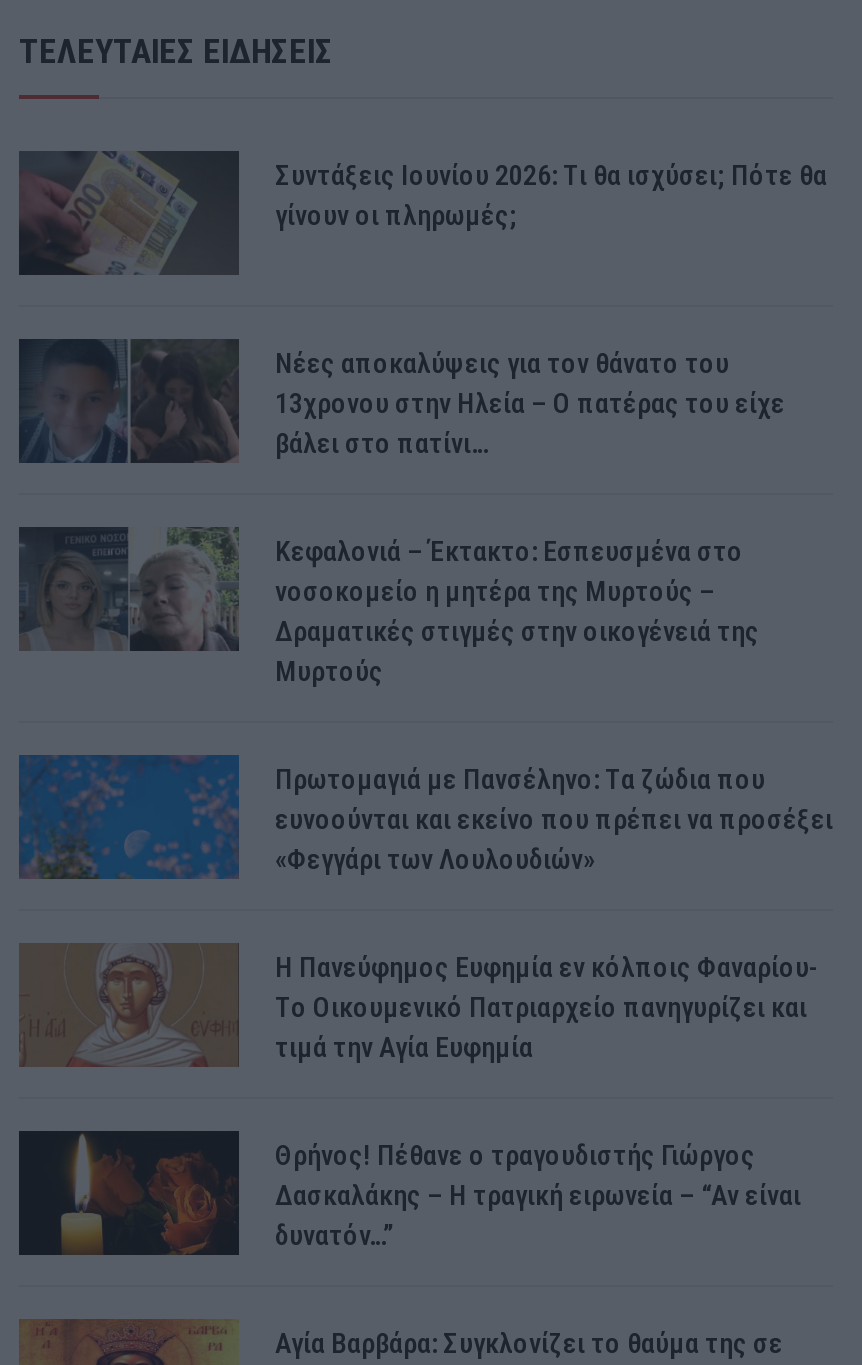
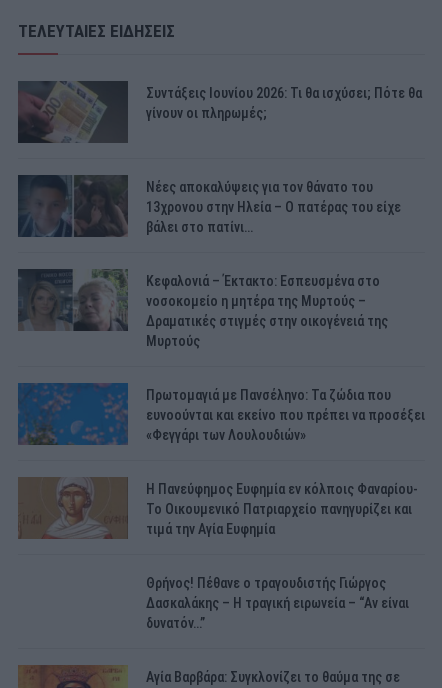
[17,1129,241,1257] [image] -> none

